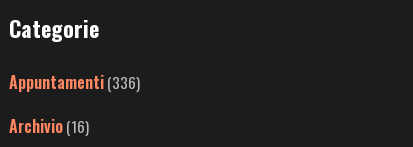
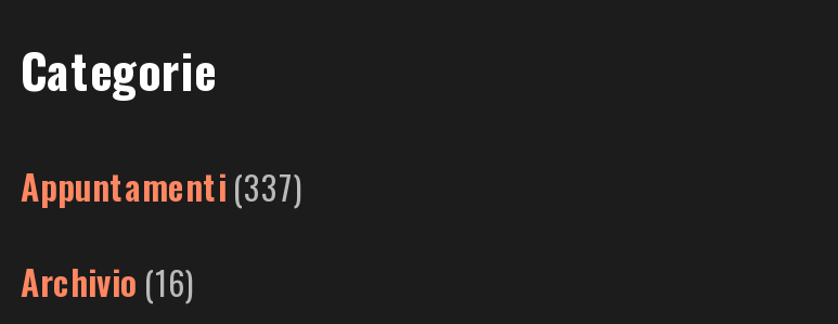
[9,70,140,94] Appuntamenti (336) -> [21,159,302,211] Appuntamenti (337)

